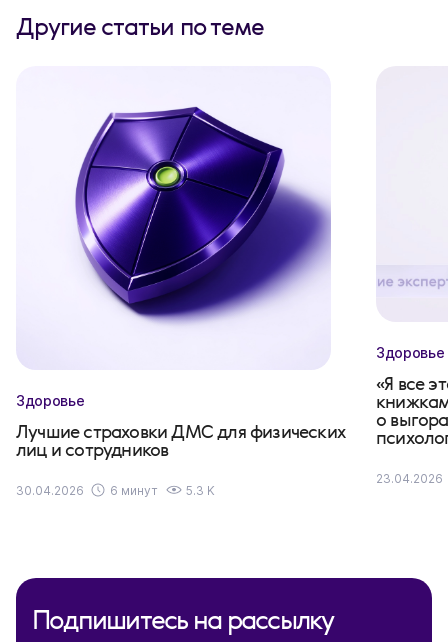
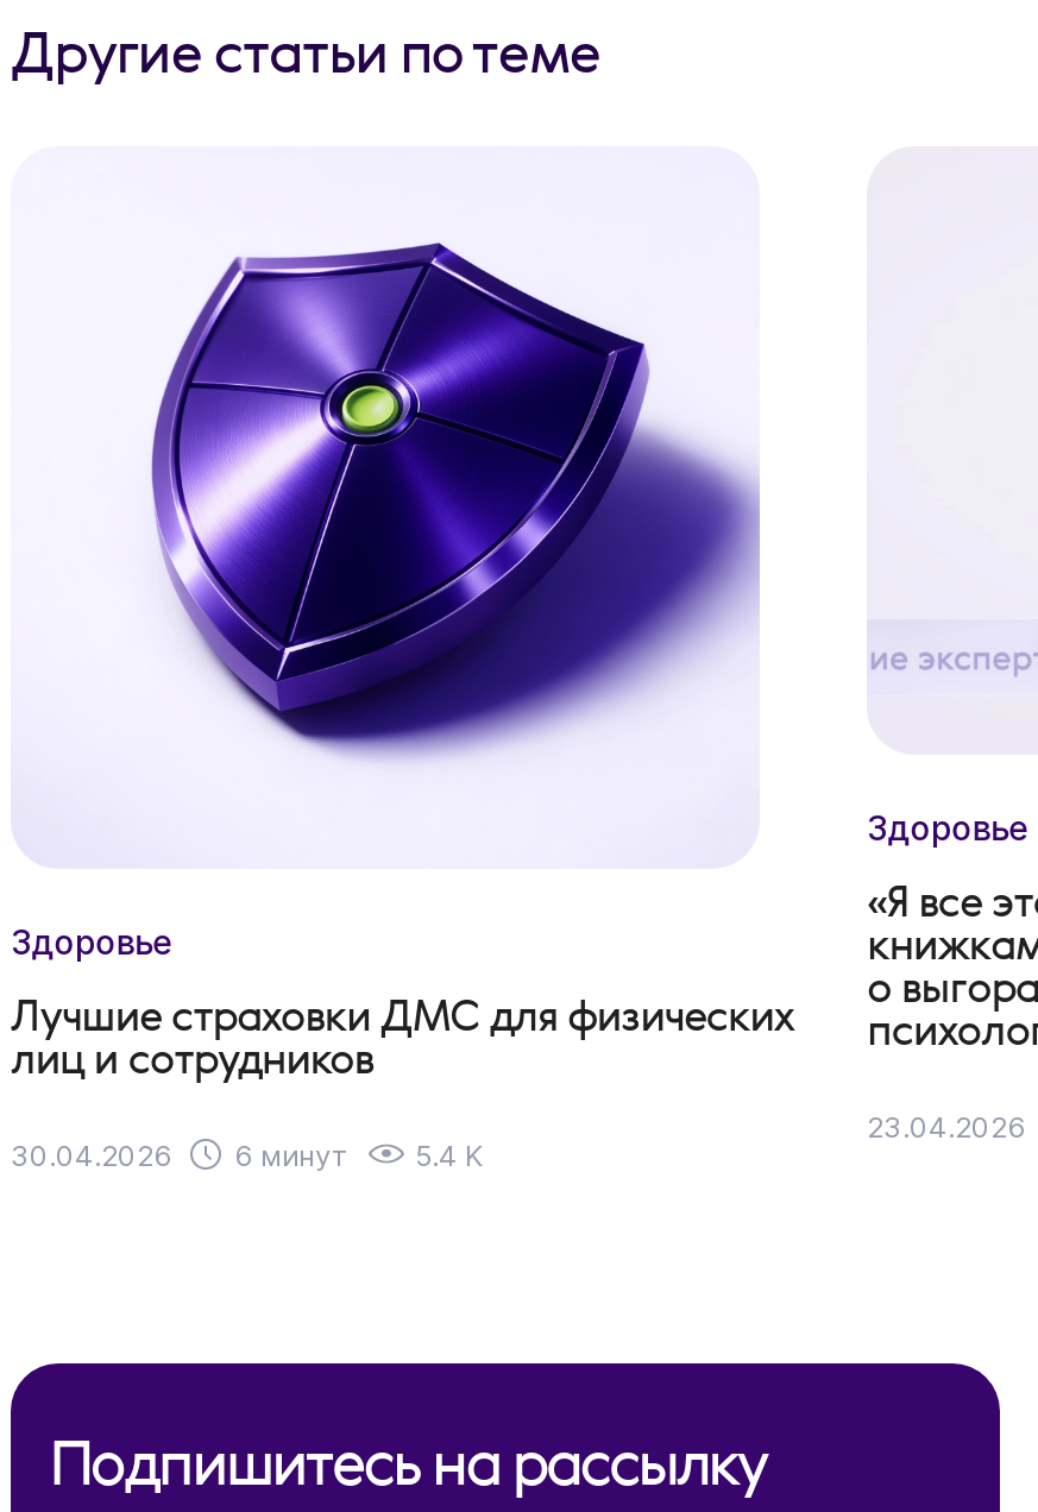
[16,482,215,497] 30.04.2026 6 минут 5.3 K -> [11,1136,484,1172] 30.04.2026 6 минут 5.4 K

